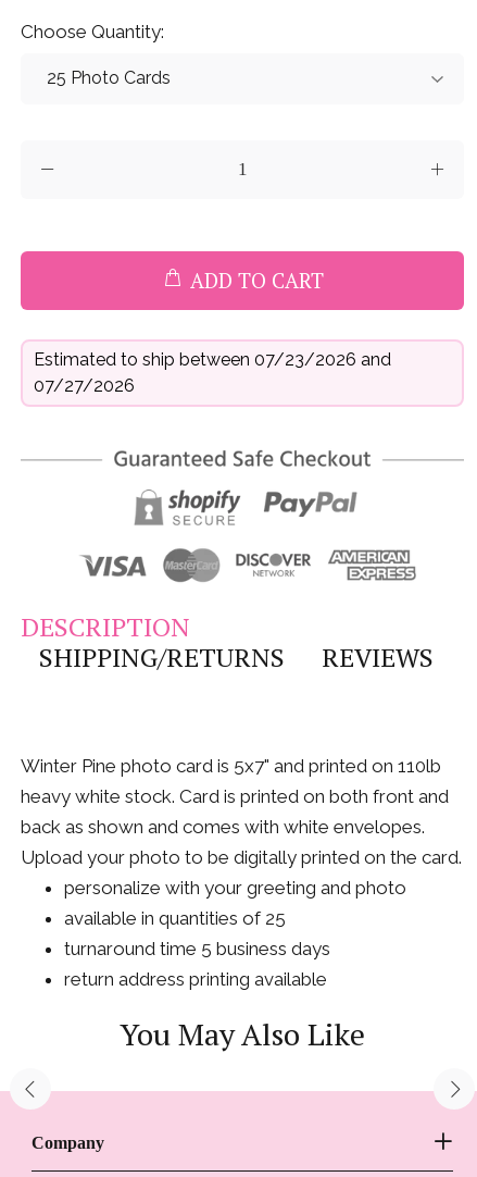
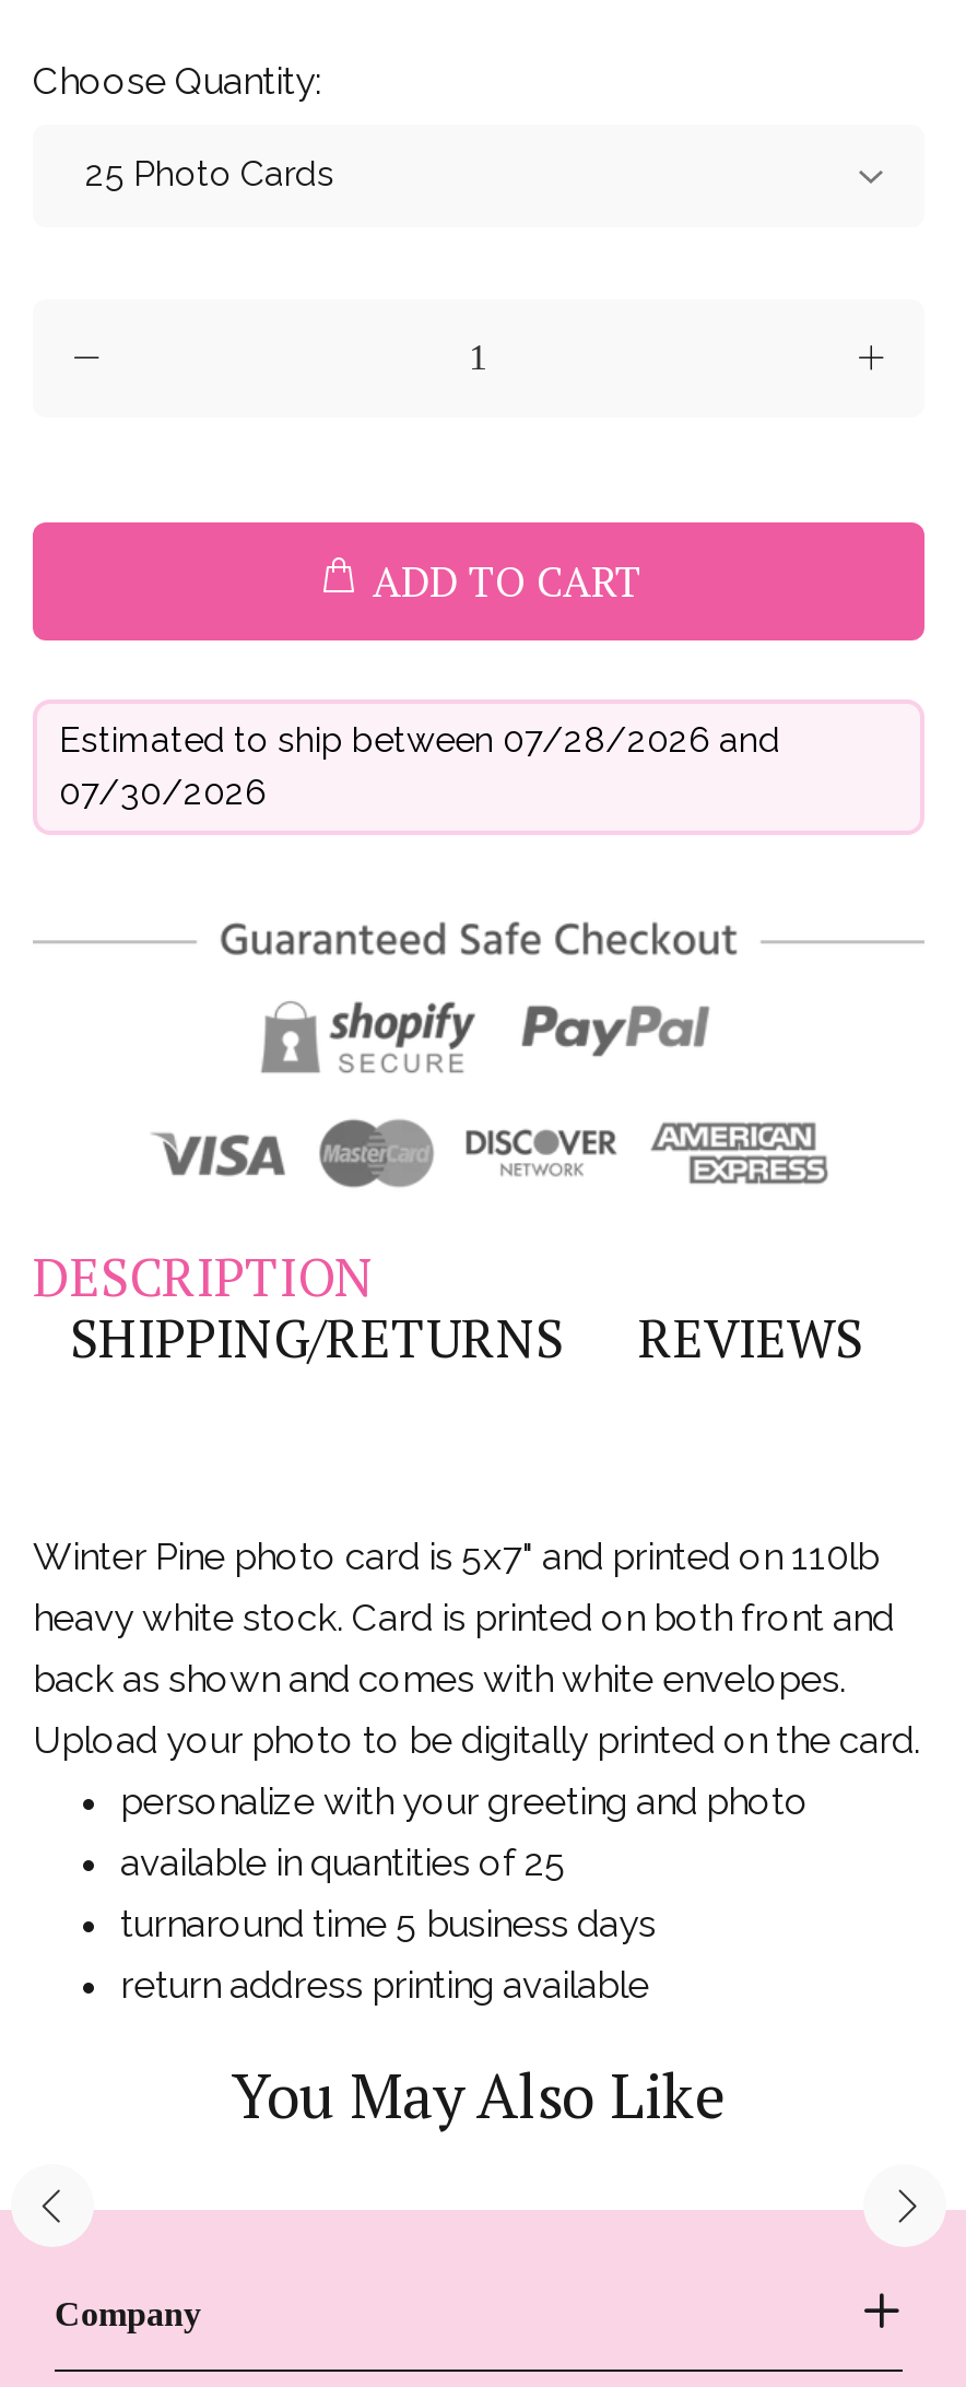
[34,349,391,370] Estimated to ship between 07/23/2026 and -> [59,719,780,761] Estimated to ship between 07/28/2026 and
[34,375,135,396] 07/27/2026 -> [59,772,267,813] 07/30/2026

